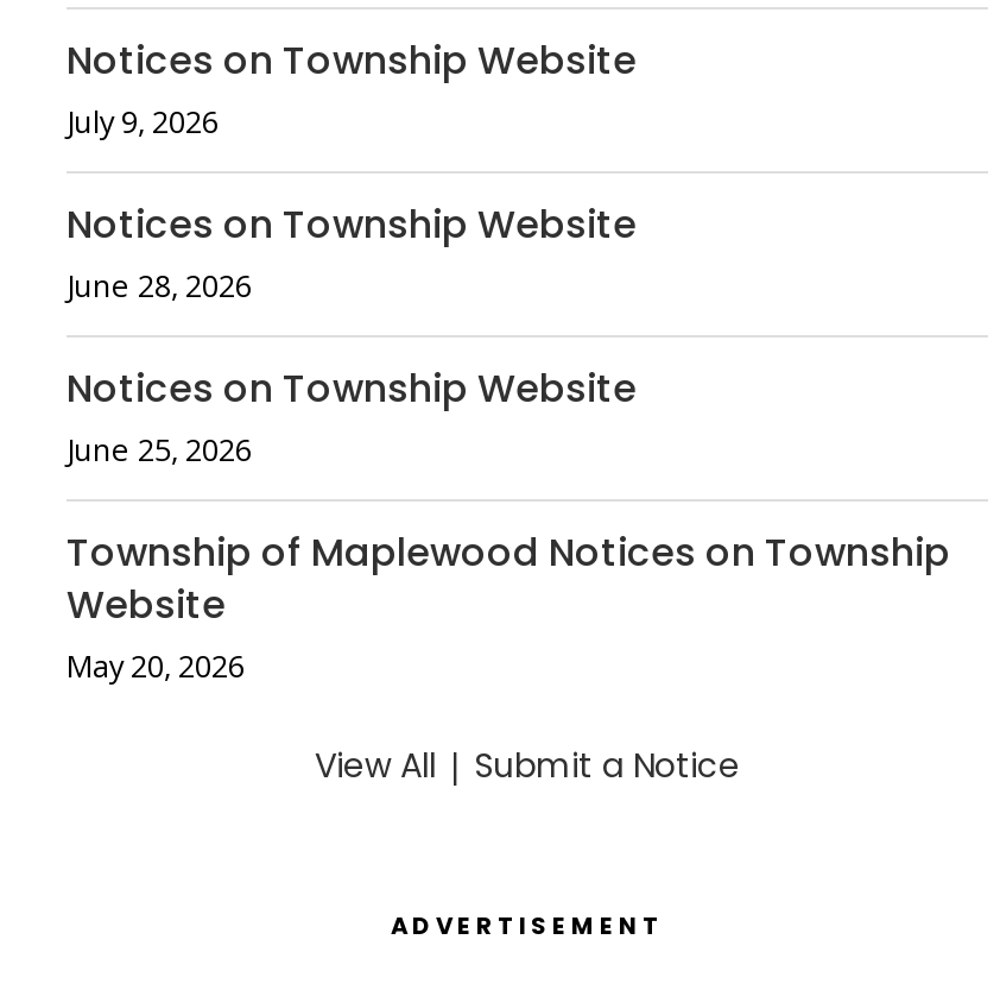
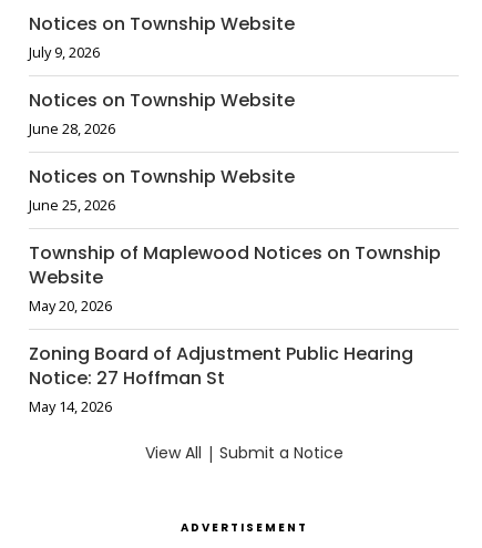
none -> [29,341,413,416] Zoning Board of Adjustment Public Hearing | Notice: 27 Hoffman St | May 14, 2026

